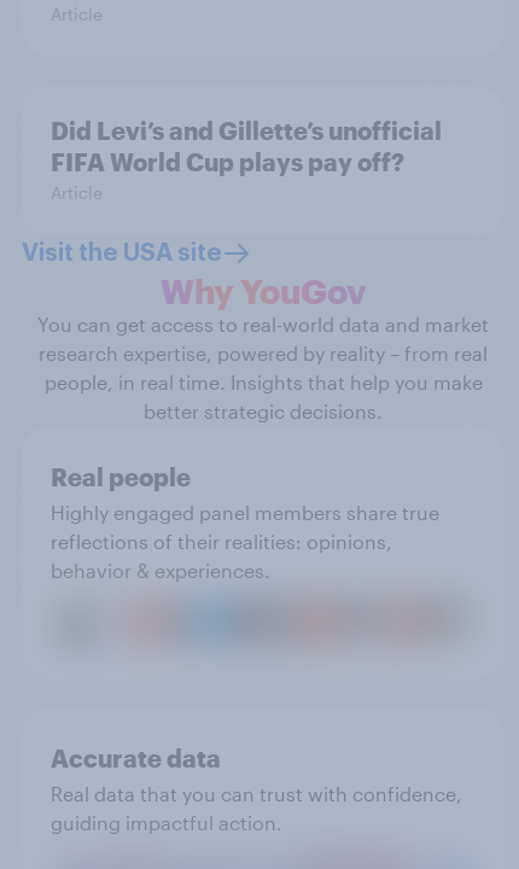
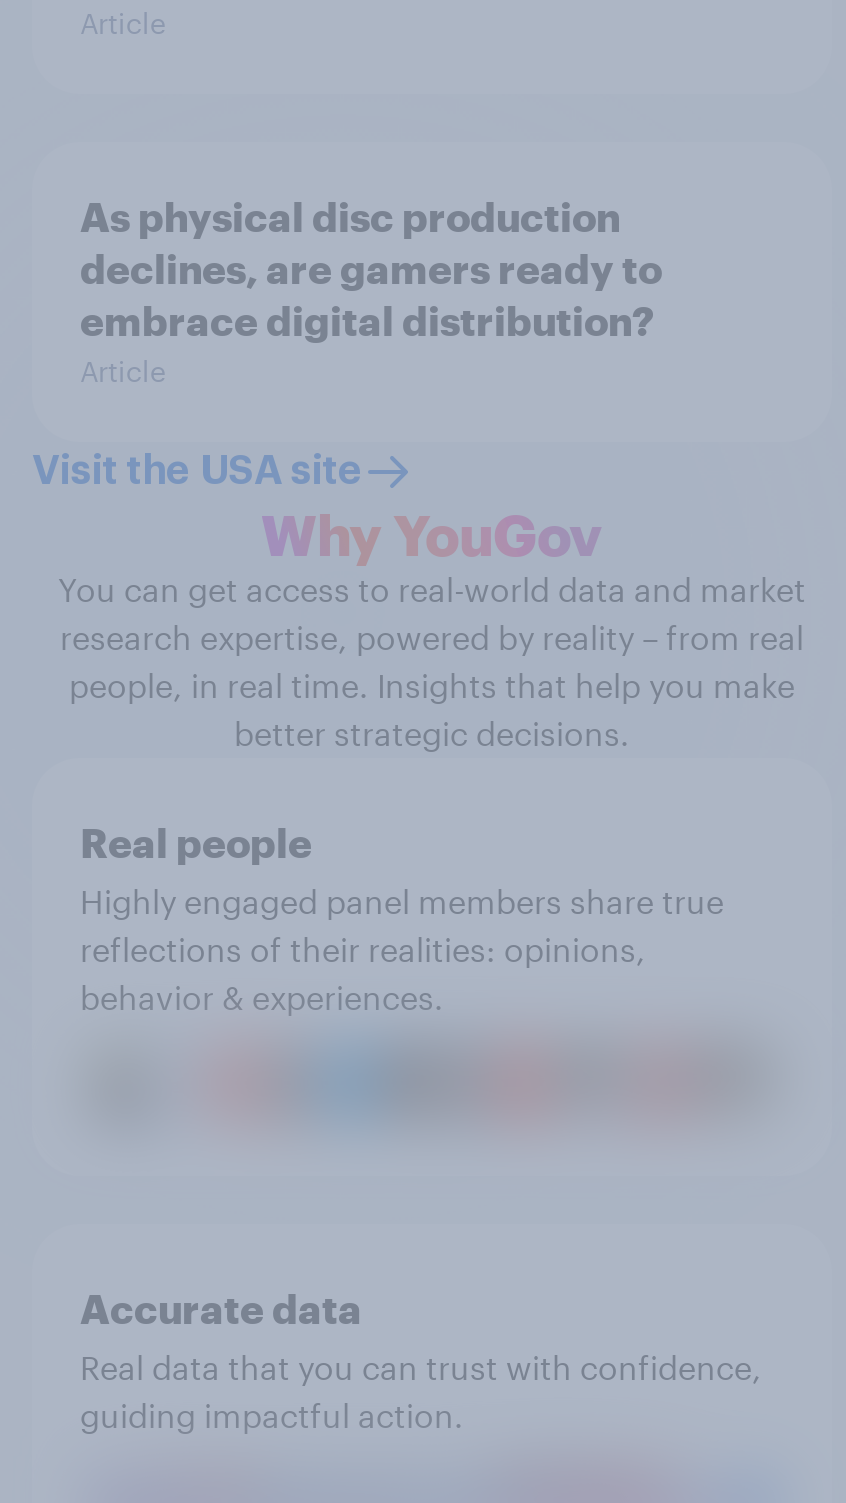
[51,116,442,176] Did Levi’s and Gillette’s unofficial | FIFA World Cup plays pay off? -> [80,192,662,344] As physical disc production | declines, are gamers ready to | embrace digital distribution?

